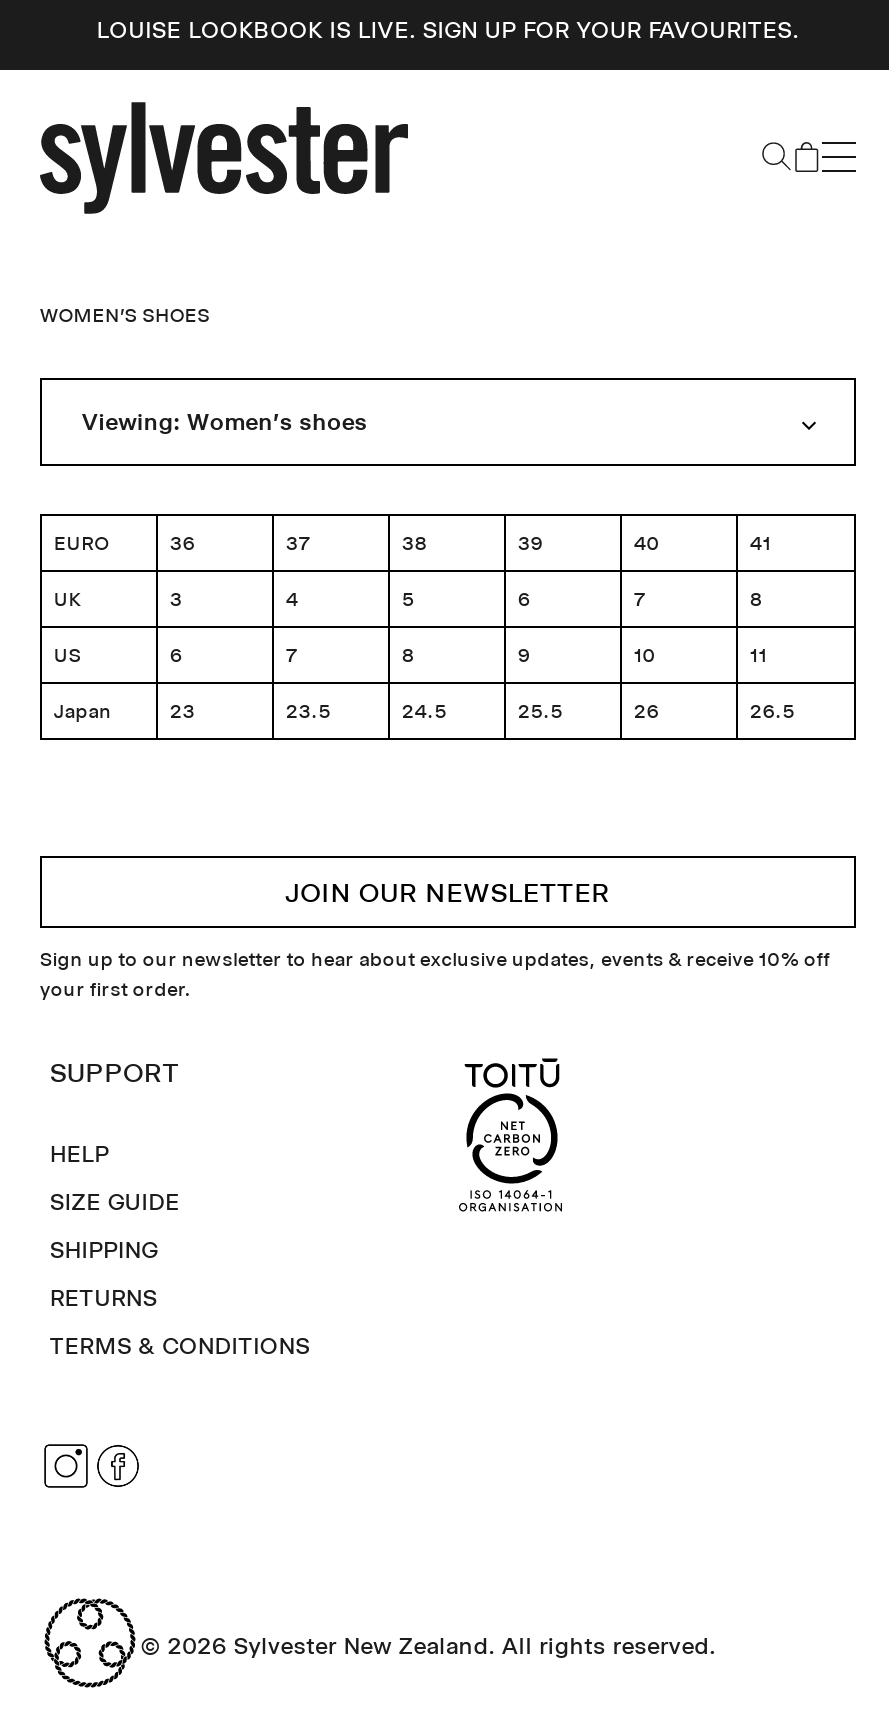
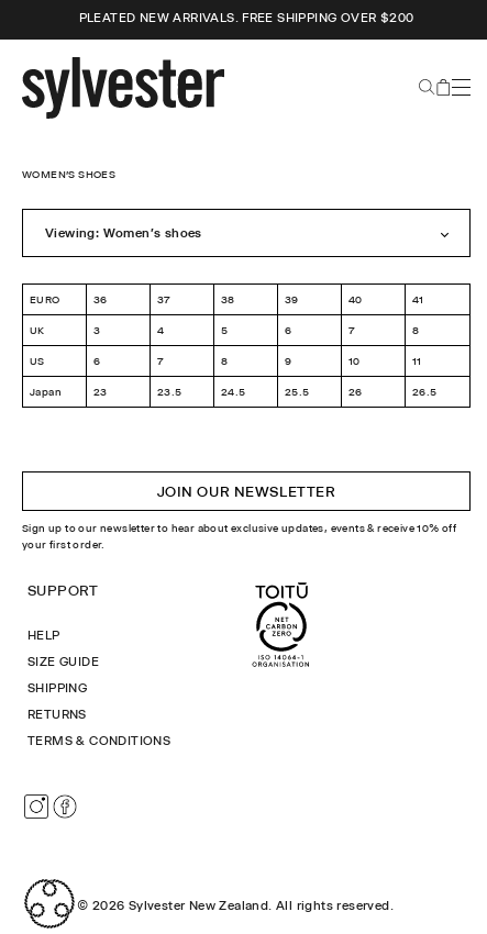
[97,16,799,44] LOUISE LOOKBOOK IS LIVE. SIGN UP FOR YOUR FAVOURITES. -> [79,10,414,25] PLEATED NEW ARRIVALS. FREE SHIPPING OVER $200

